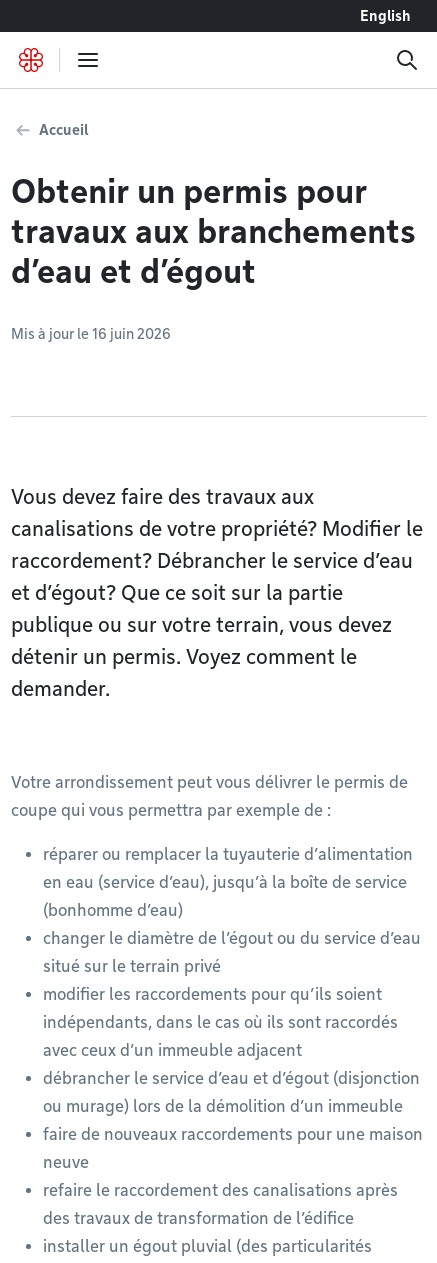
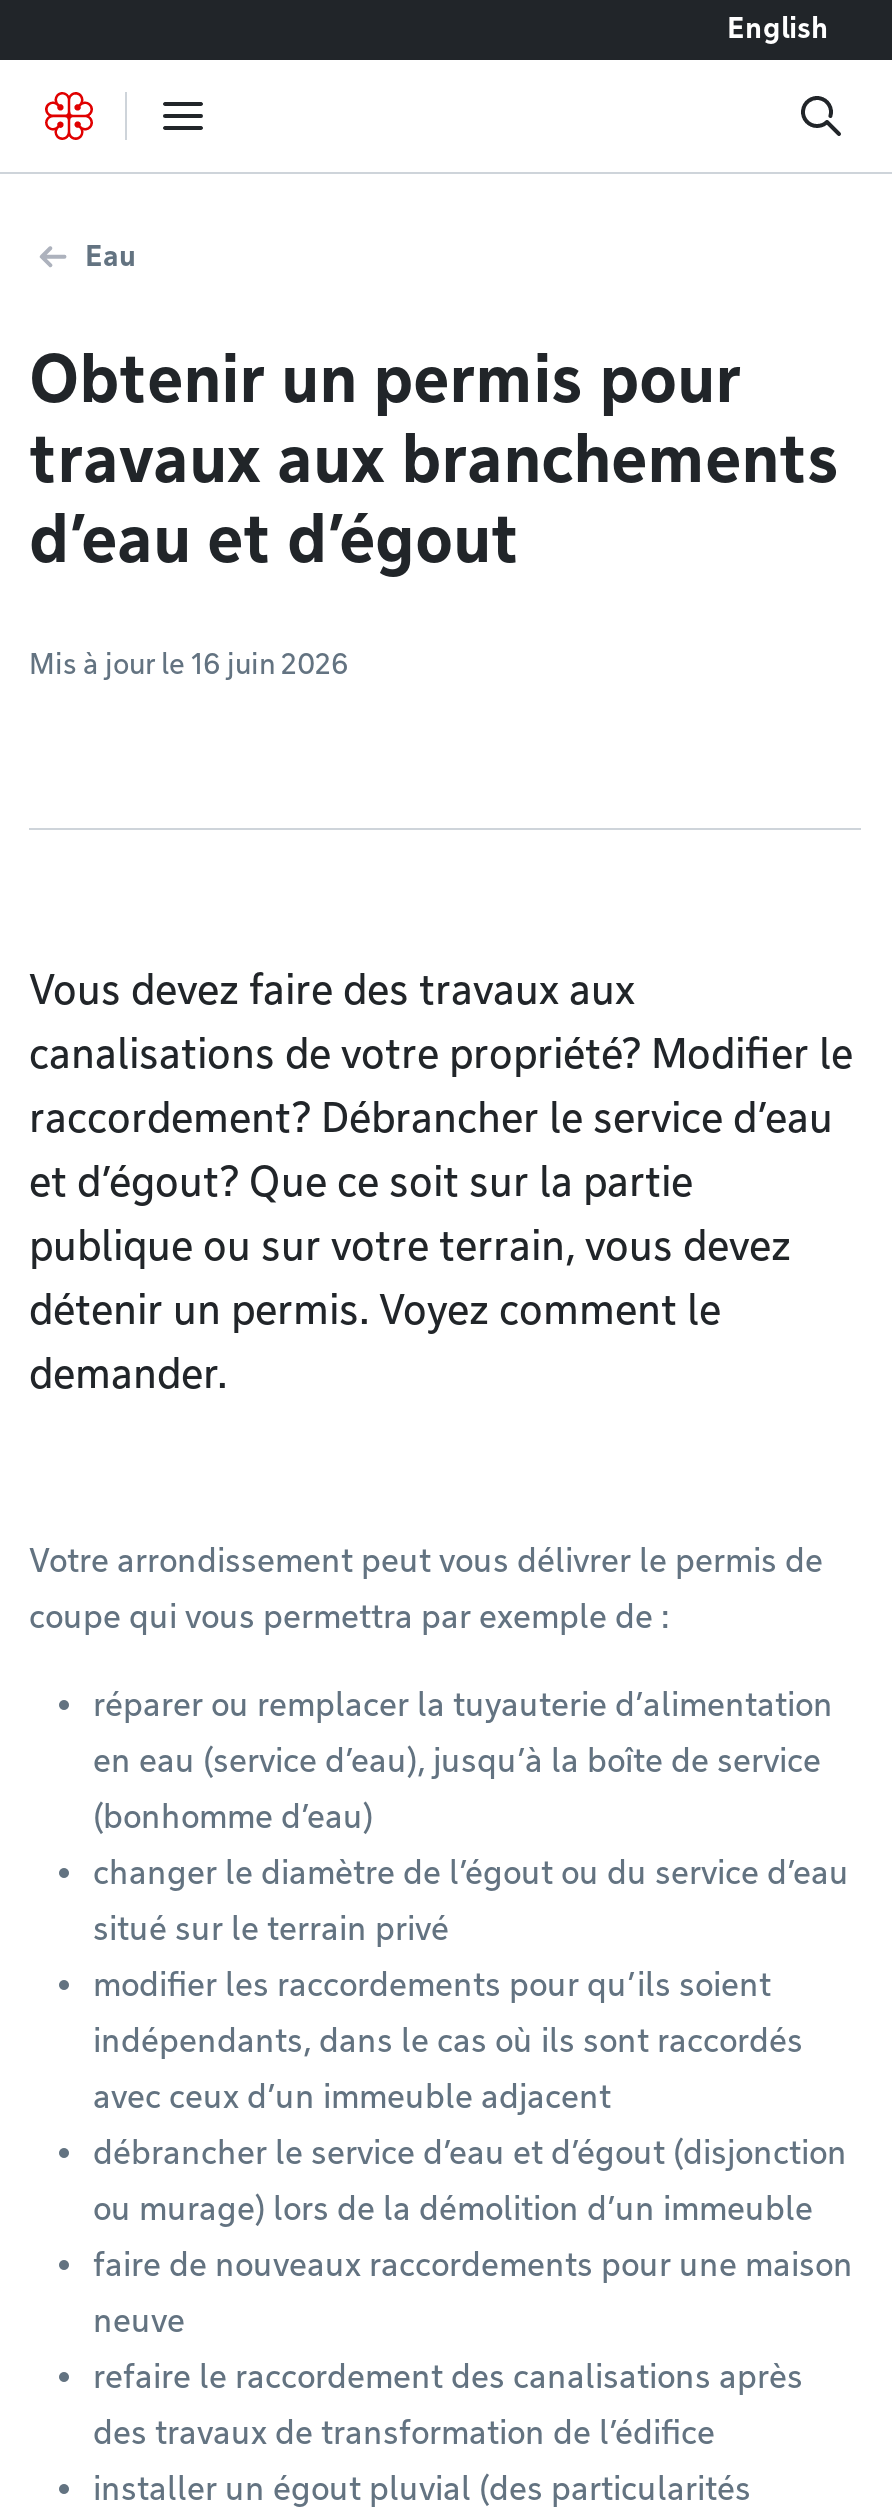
[39,122,88,138] Accueil -> [85,240,137,272] Eau

